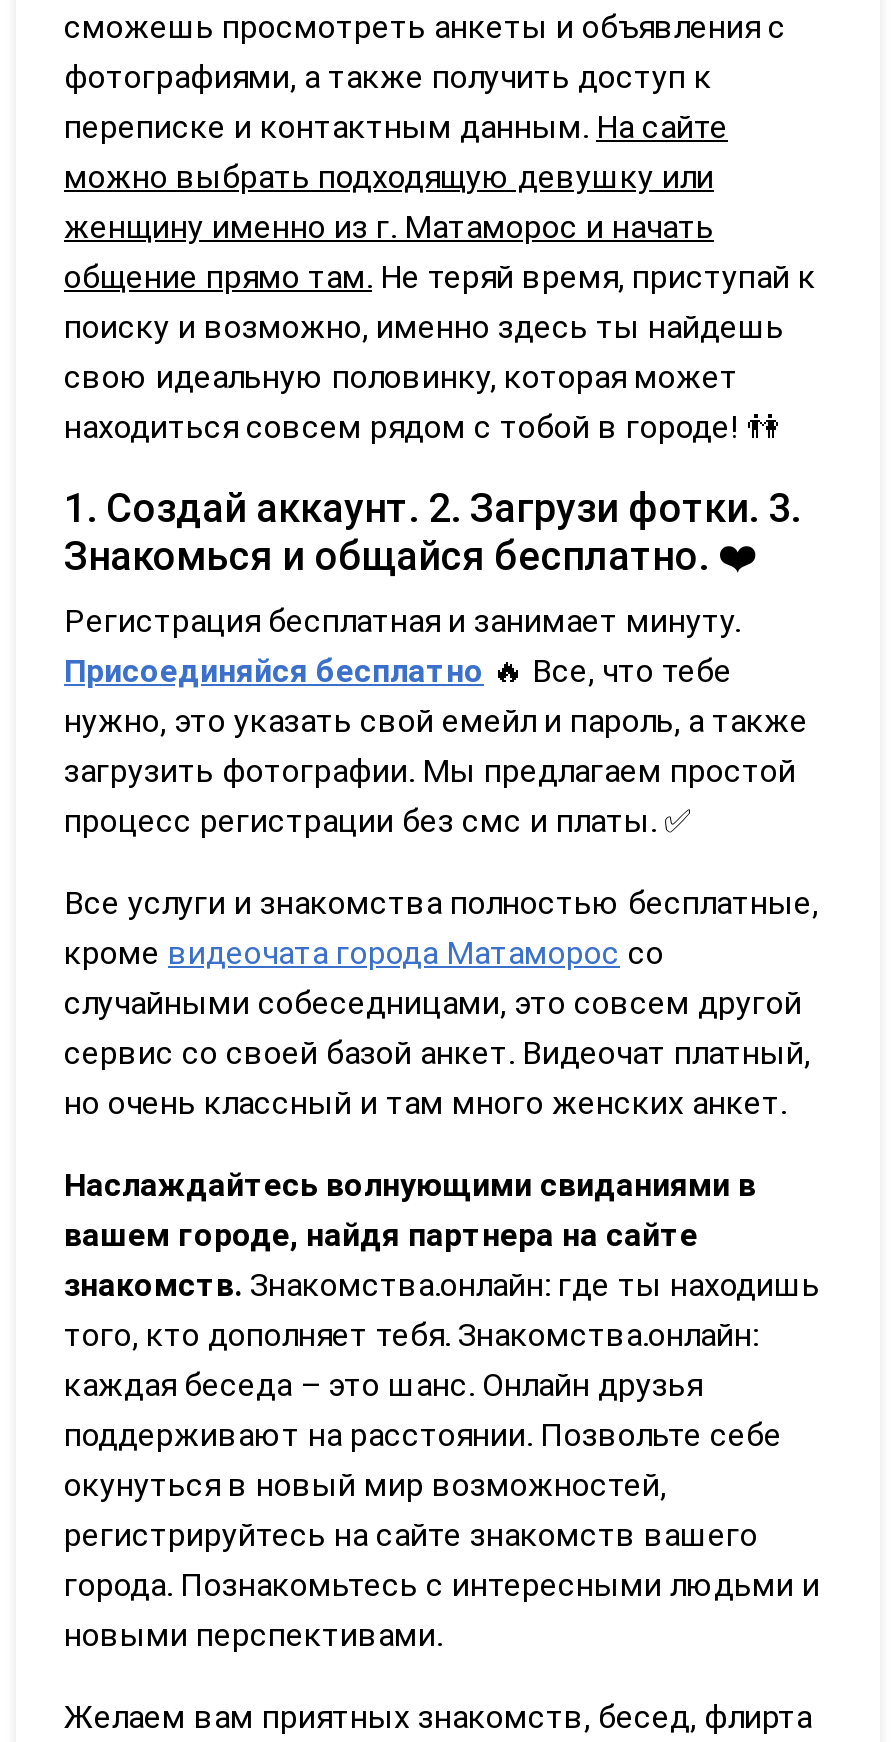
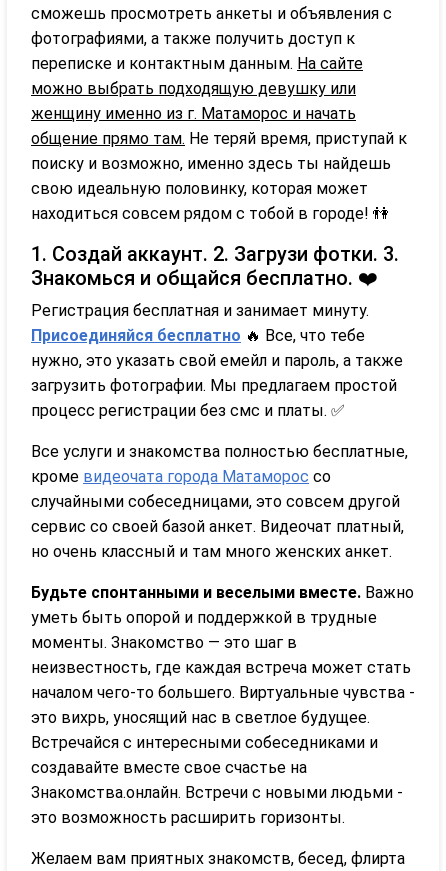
[64,1165,820,1653] Наслаждайтесь волнующими свиданиями в | вашем городе, найдя партнера на сайте | знакомств. Знакомства.онлайн: где ты находишь | того, кто дополняет тебя. Знакомства.онлайн: | каждая беседа – это шанс. Онлайн друзья | поддерживают на расстоянии. Позвольте себе | окунуться в новый мир возможностей, | регистрируйтесь на сайте знакомств вашего | города. Познакомьтесь с интересными людьми и | новыми перспективами. -> [31,583,415,827] Будьте спонтанными и веселыми вместе. Важно | уметь быть опорой и поддержкой в трудные | моменты. Знакомство — это шаг в | неизвестность, где каждая встреча может стать | началом чего-то большего. Виртуальные чувства - | это вихрь, уносящий нас в светлое будущее. | Встречайся с интересными собеседниками и | создавайте вместе свое счастье на | Знакомства.онлайн. Встречи с новыми людьми - | это возможность расширить горизонты.

